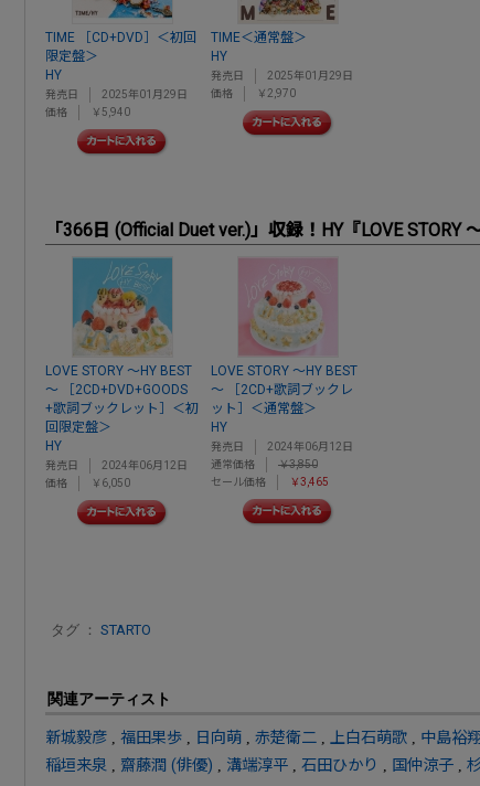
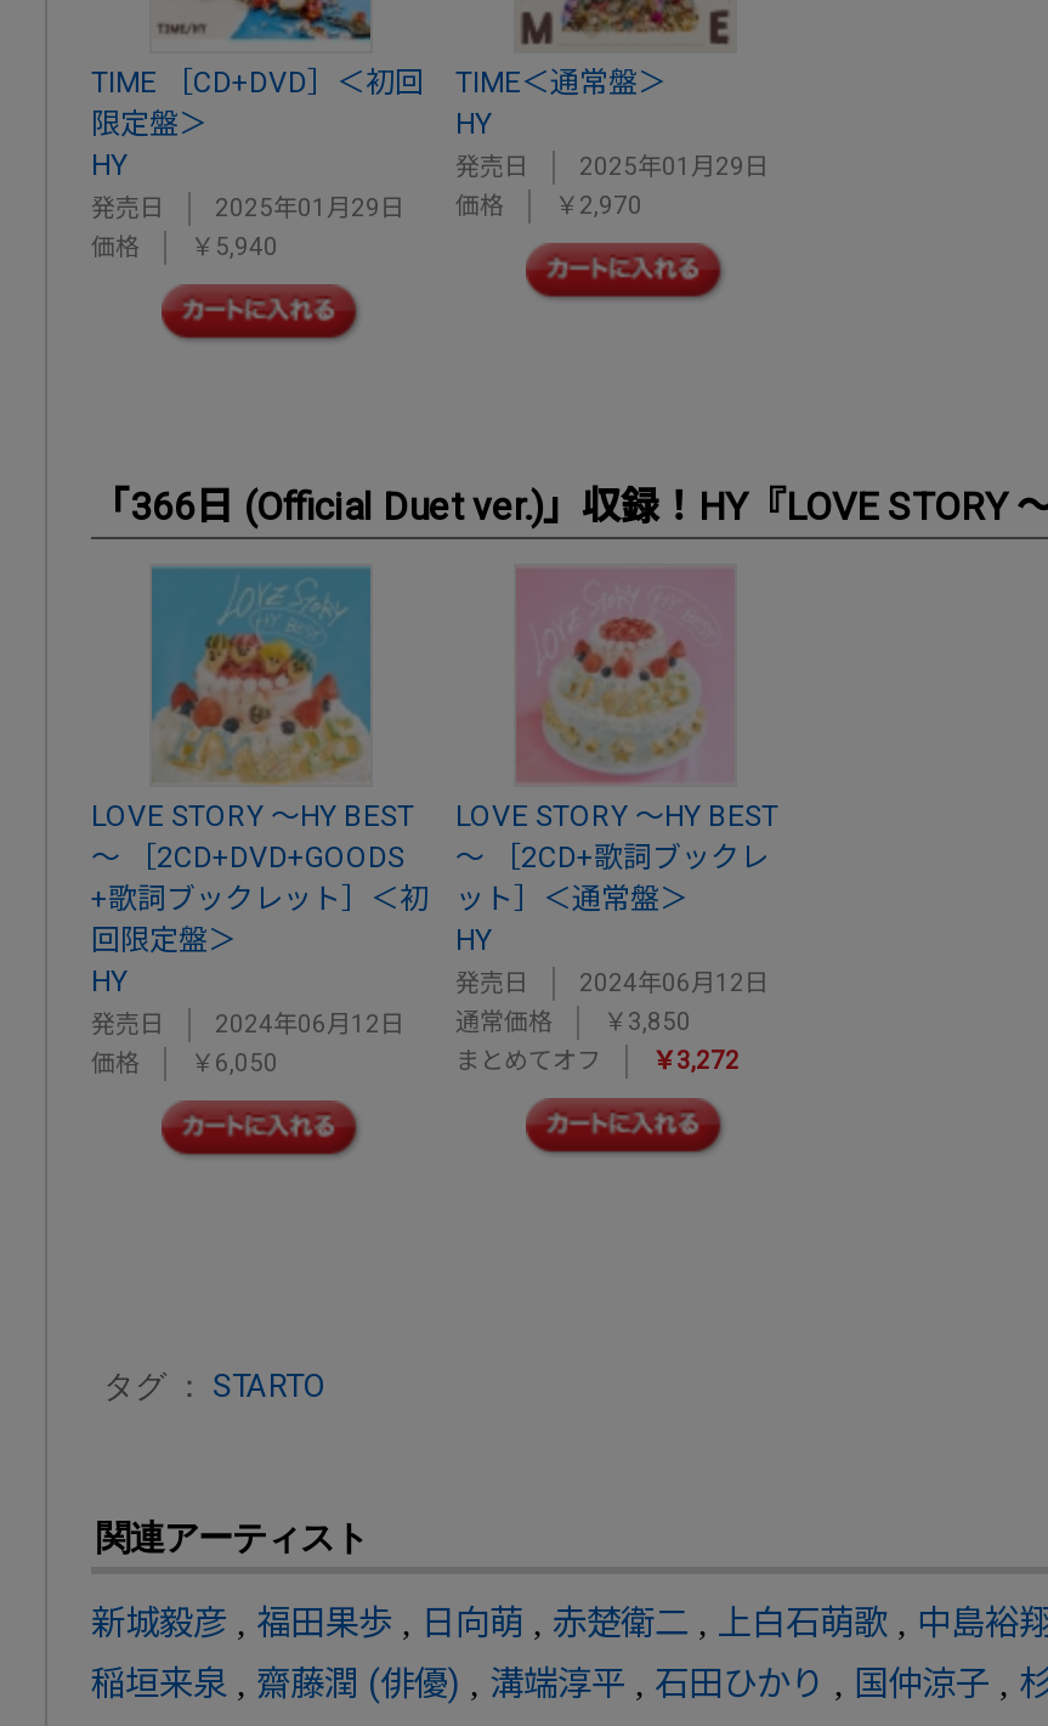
[211,476,329,488] セール価格 | ￥3,465 -> [455,1047,740,1073] まとめてオフ | ￥3,272

